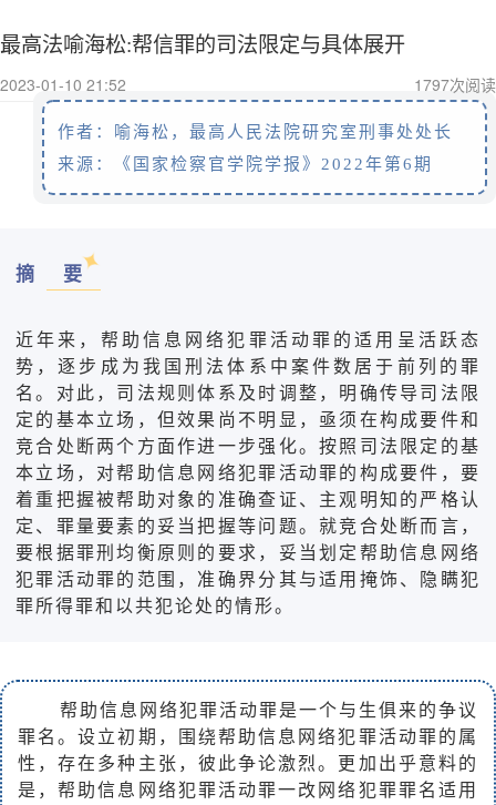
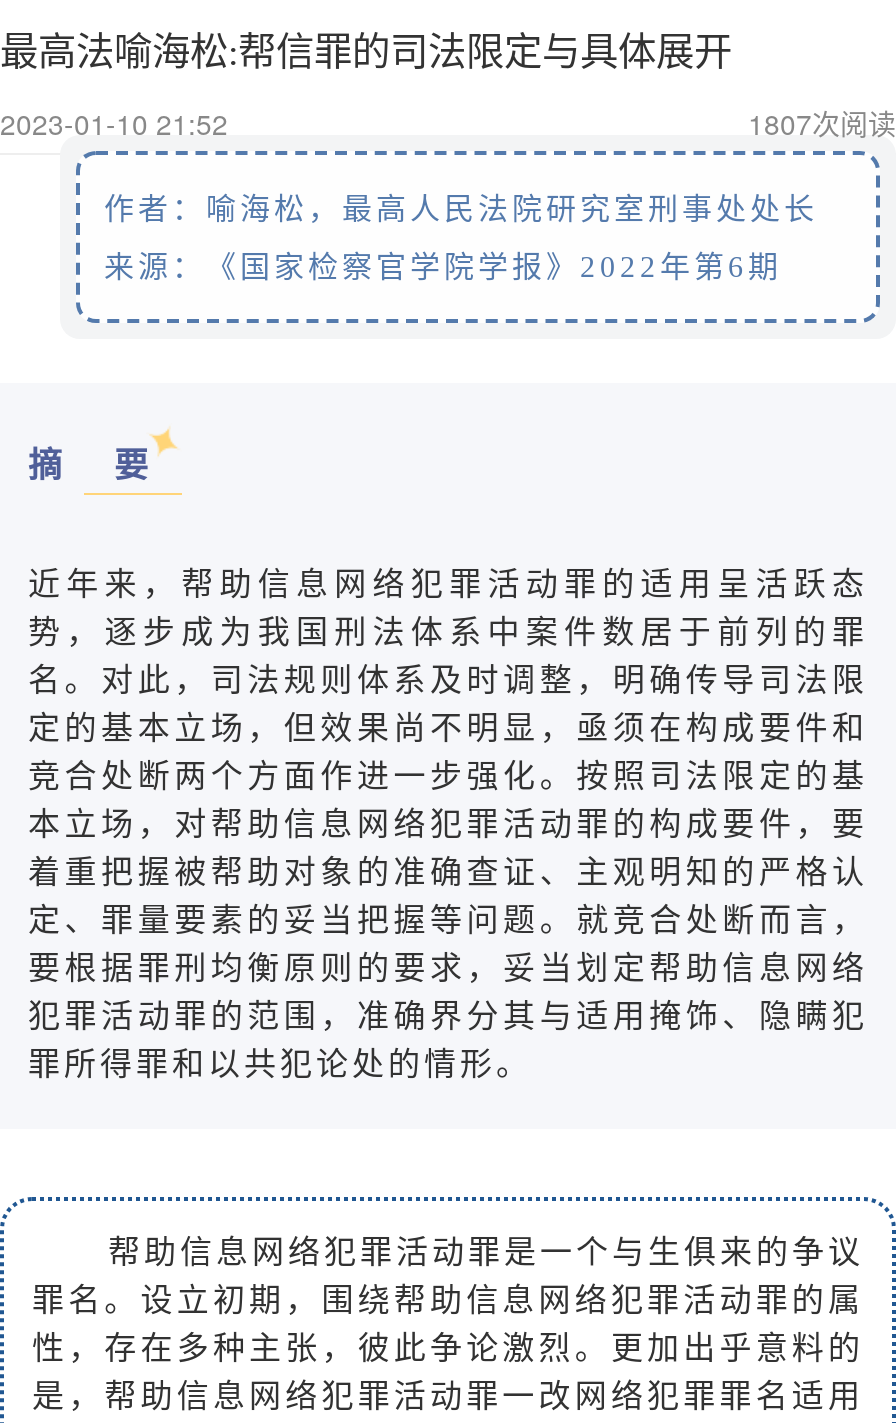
[414,73,496,95] 1797次阅读 -> [748,103,896,143] 1807次阅读

